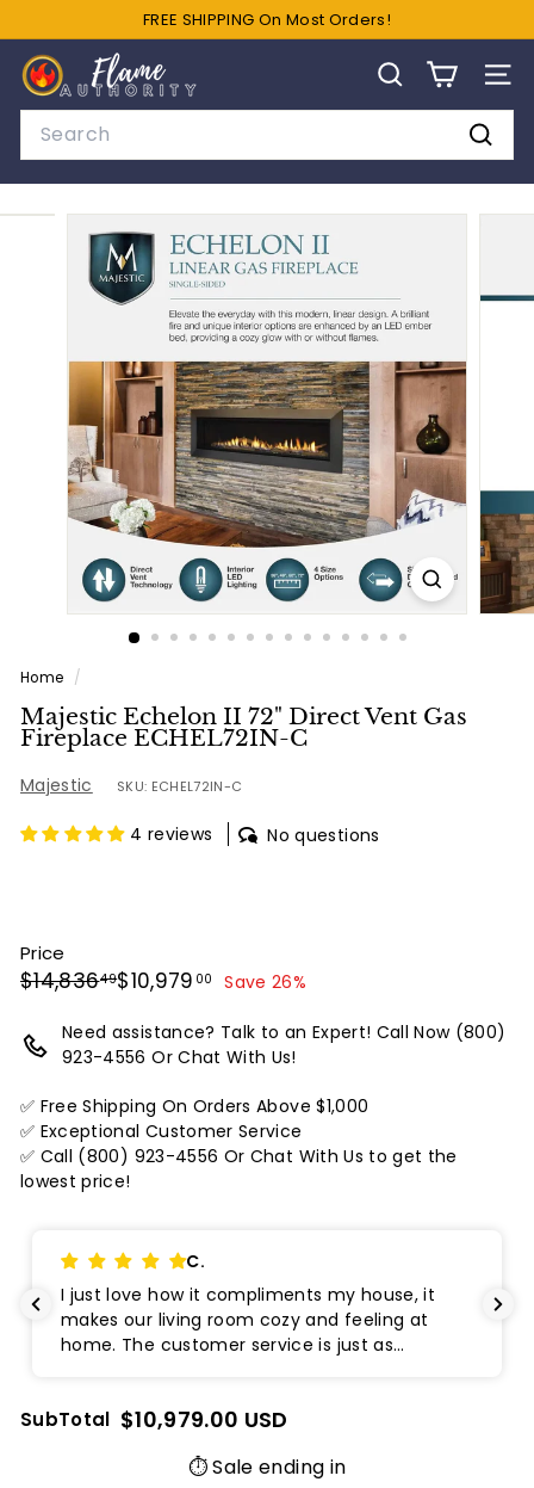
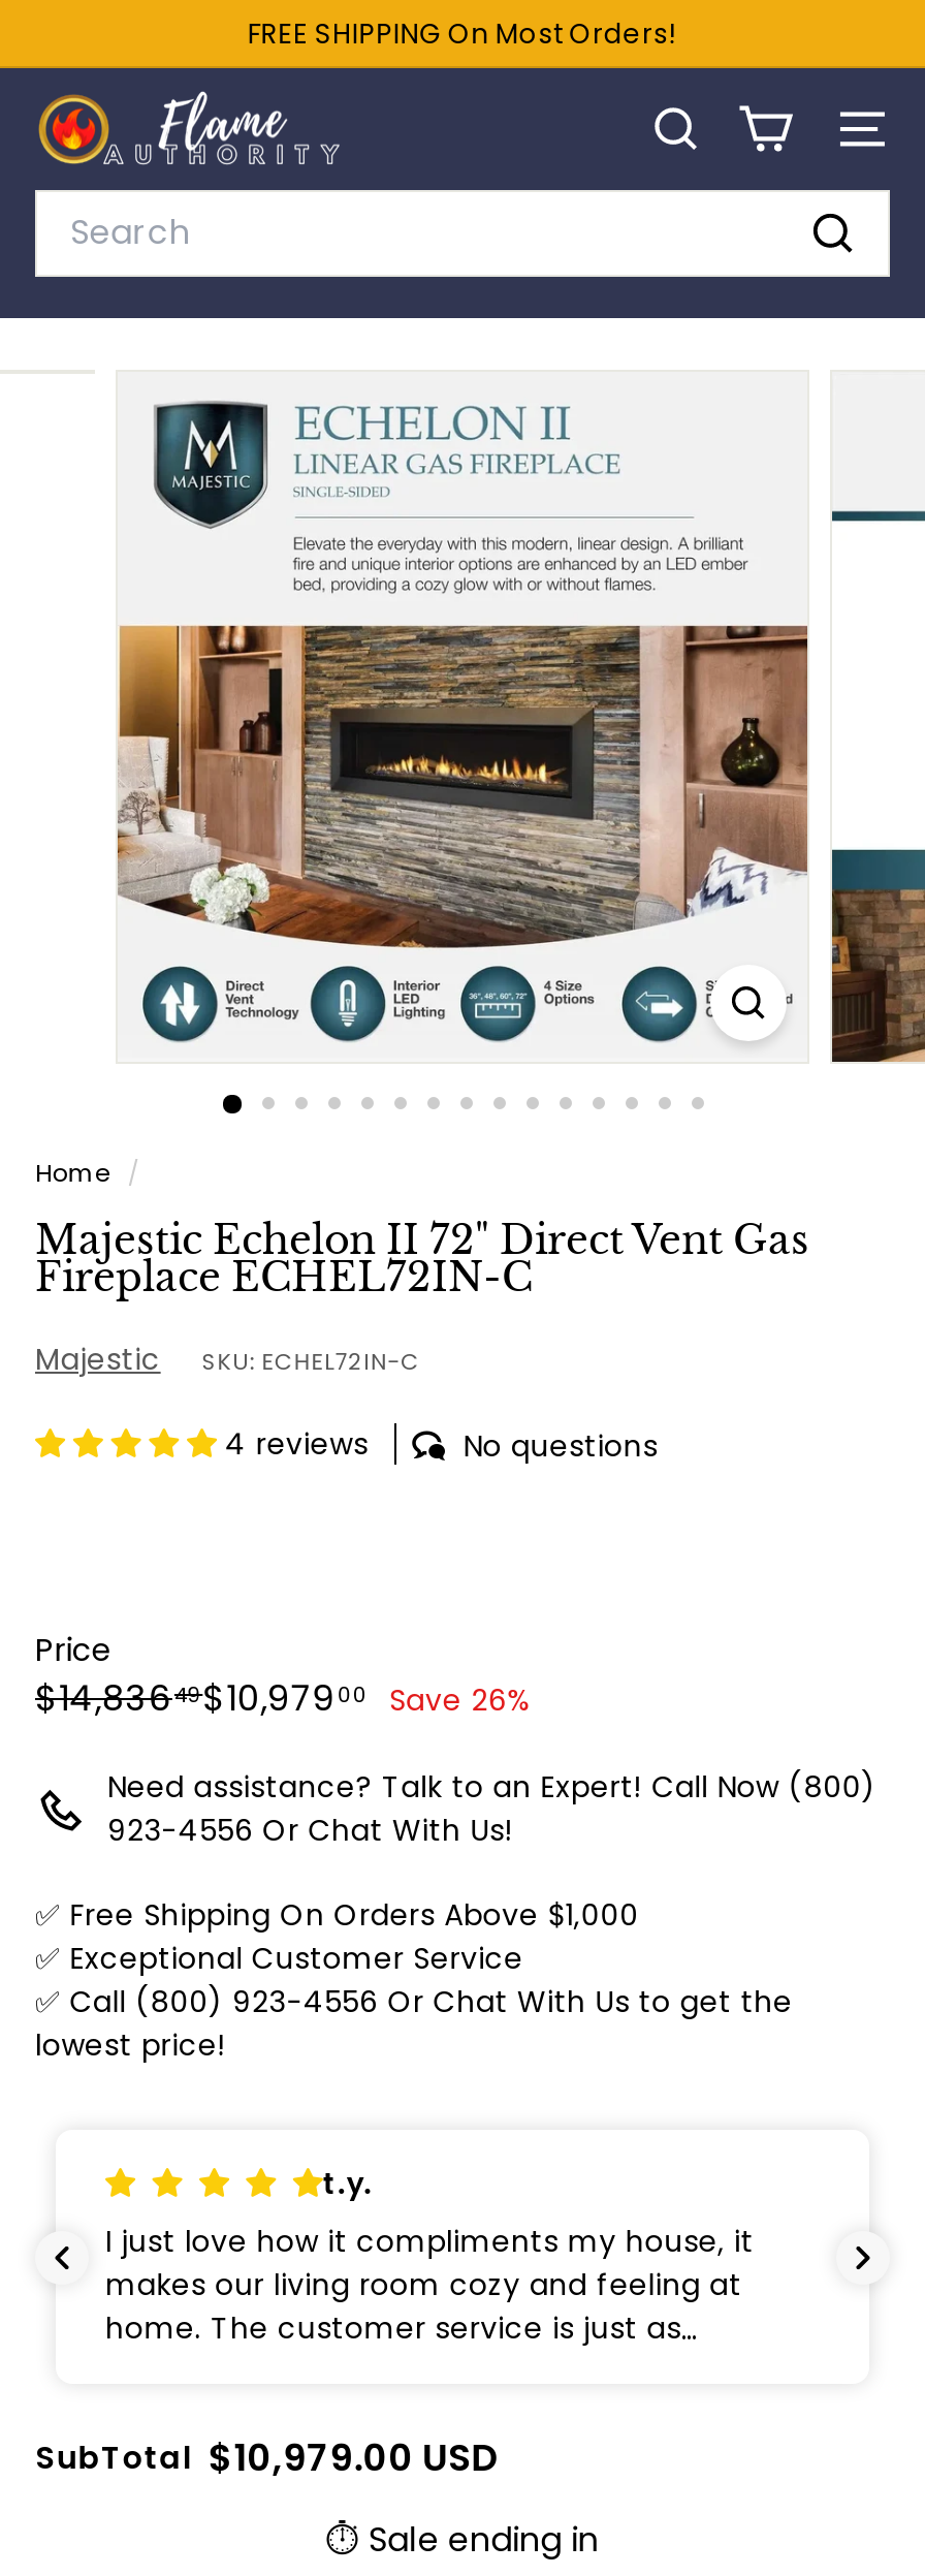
[186,1250,205,1274] C. -> [323,2164,373,2205] t.y.

